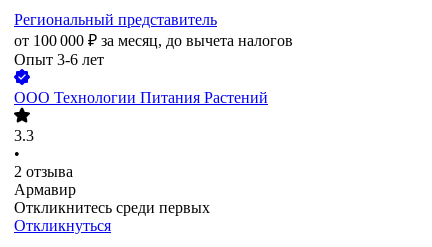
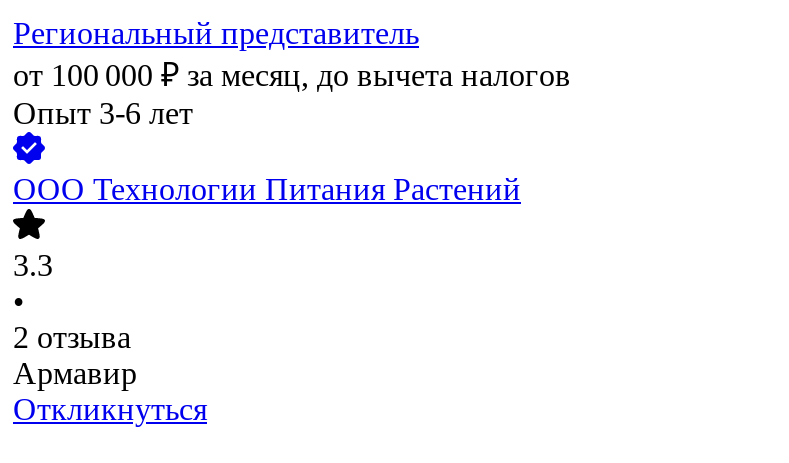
[14,199,210,216] Откликнитесь среди первых -> none

